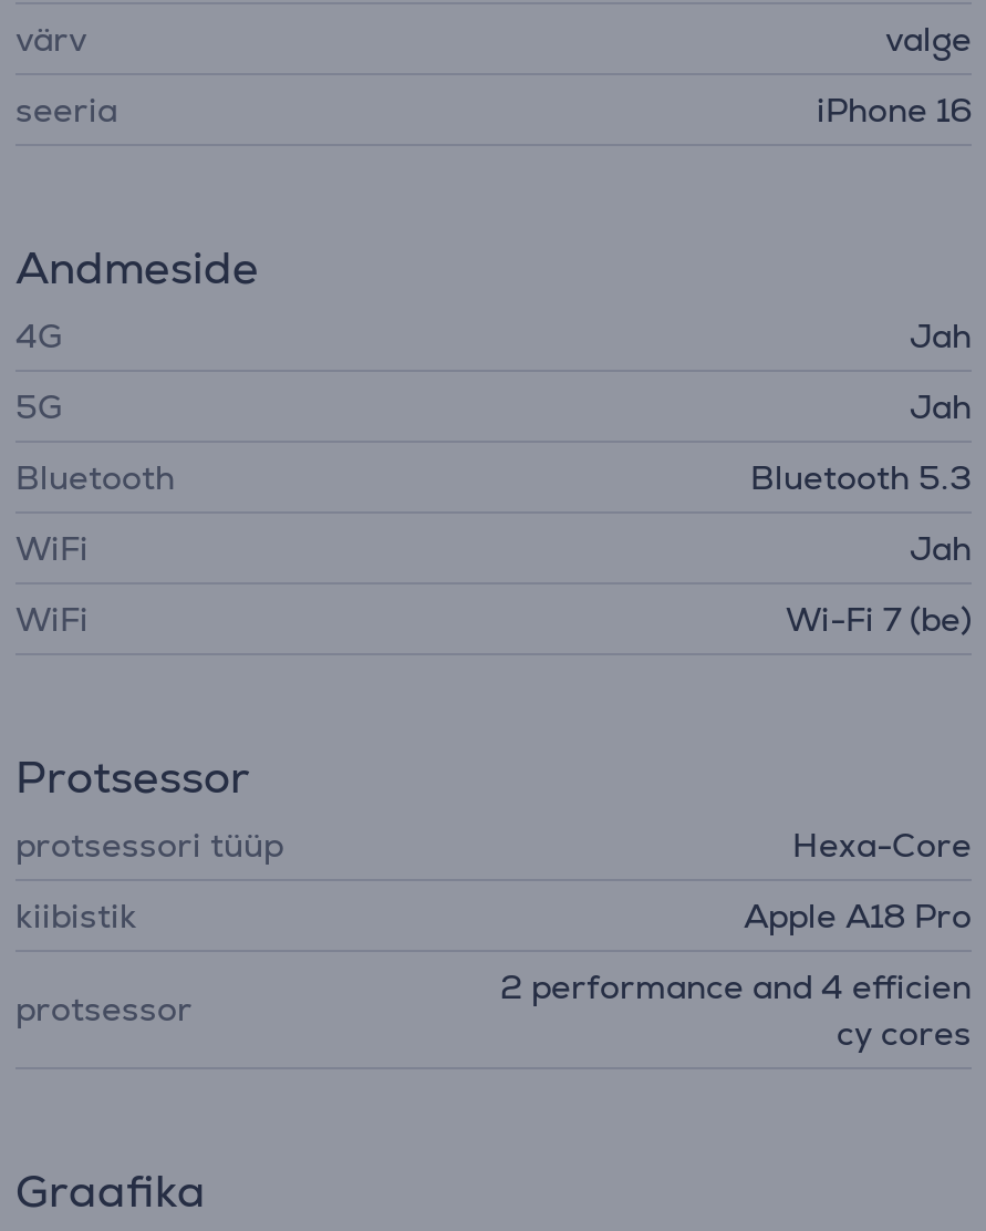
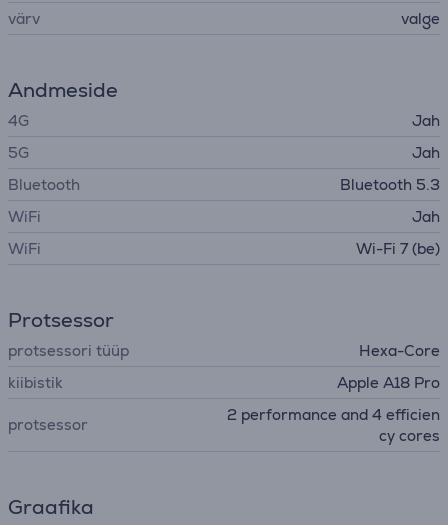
[15,88,972,130] seeria | iPhone 16 -> none

